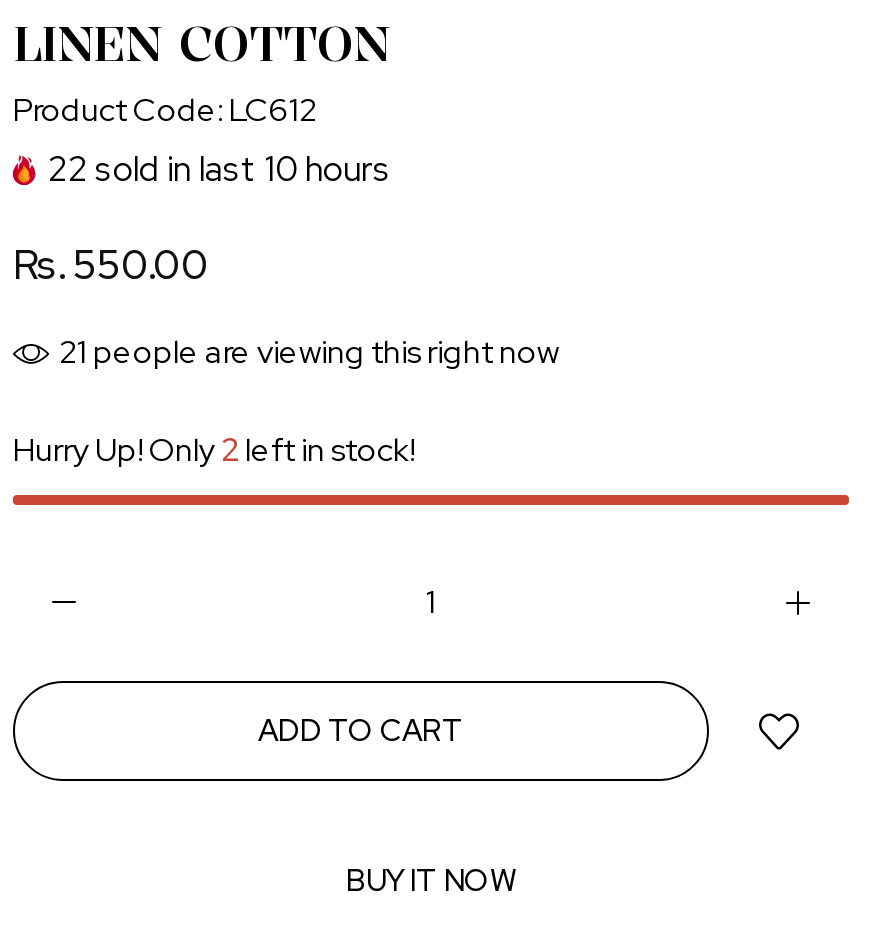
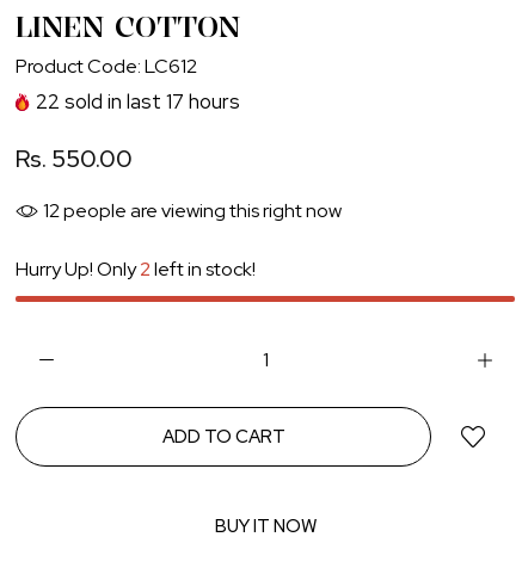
[47,146,391,190] 22 sold in last 10 hours -> [36,88,240,114] 22 sold in last 17 hours
[59,330,559,372] 21 people are viewing this right now -> [43,198,342,223] 12 people are viewing this right now

